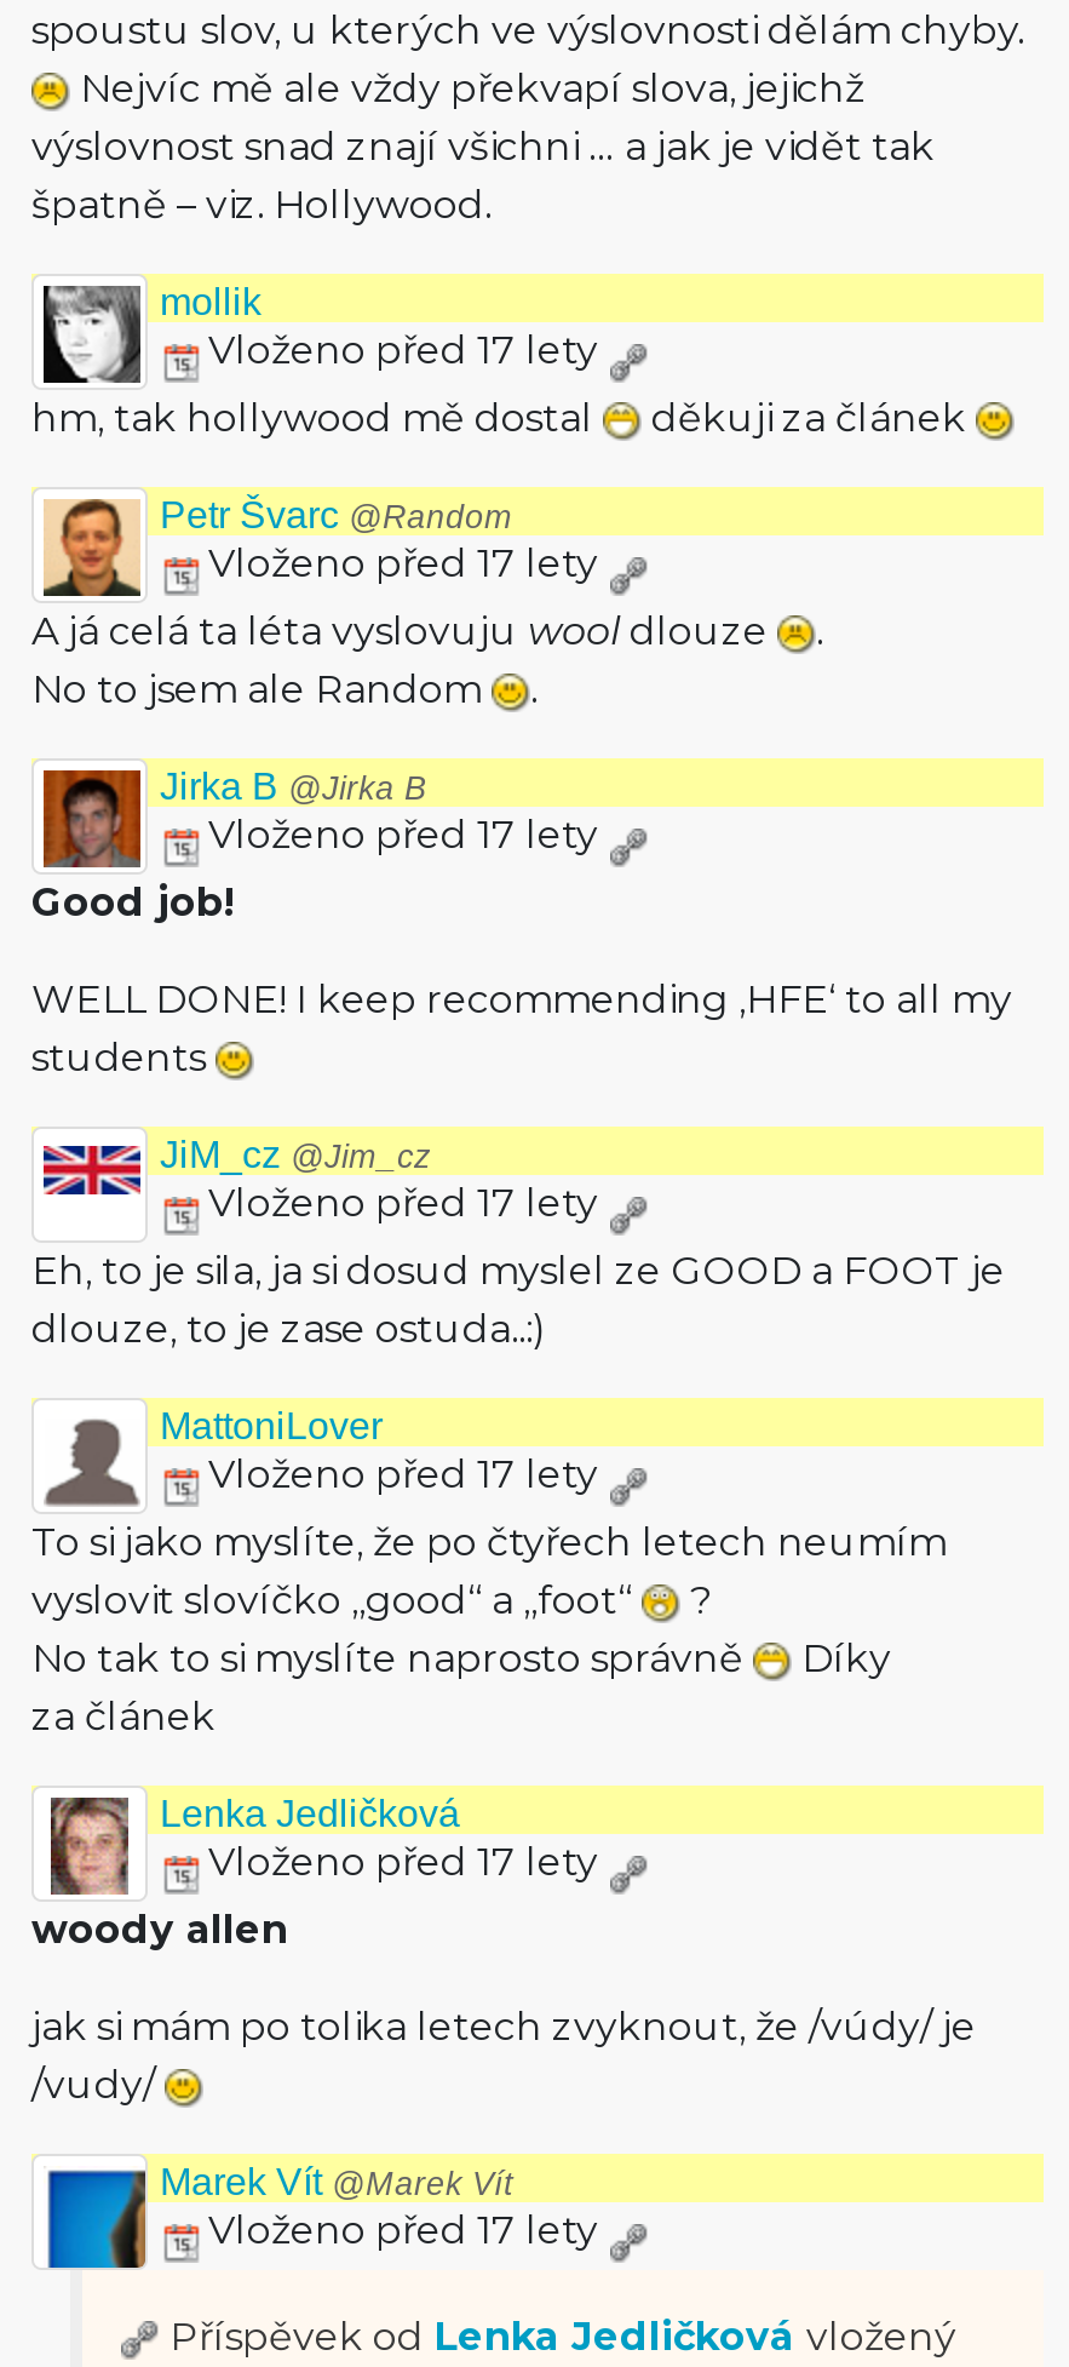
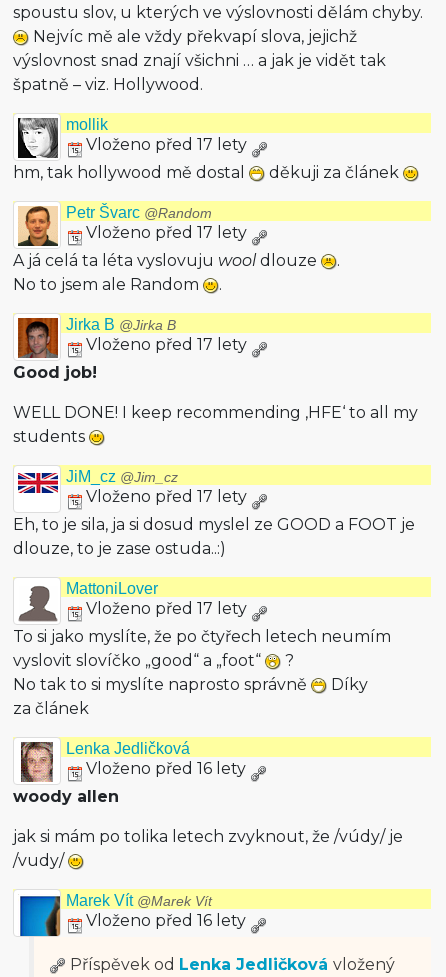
[199,1839,608,1885] Vloženo před 17 lety -> [82,759,250,778] Vloženo před 16 lety
[199,2207,608,2253] Vloženo před 17 lety -> [82,911,250,930] Vloženo před 16 lety

